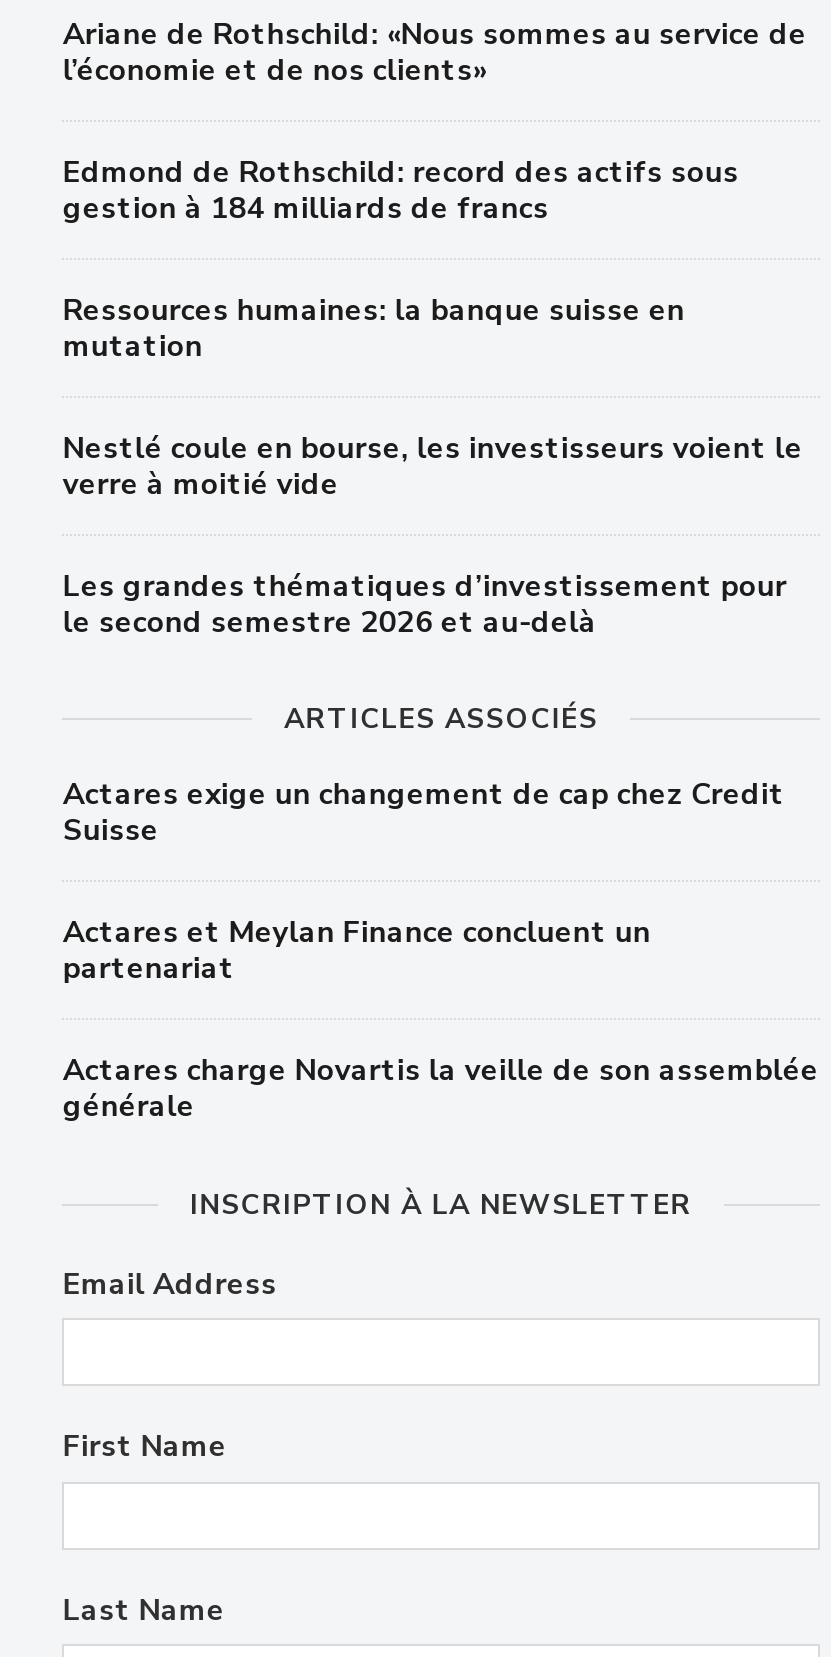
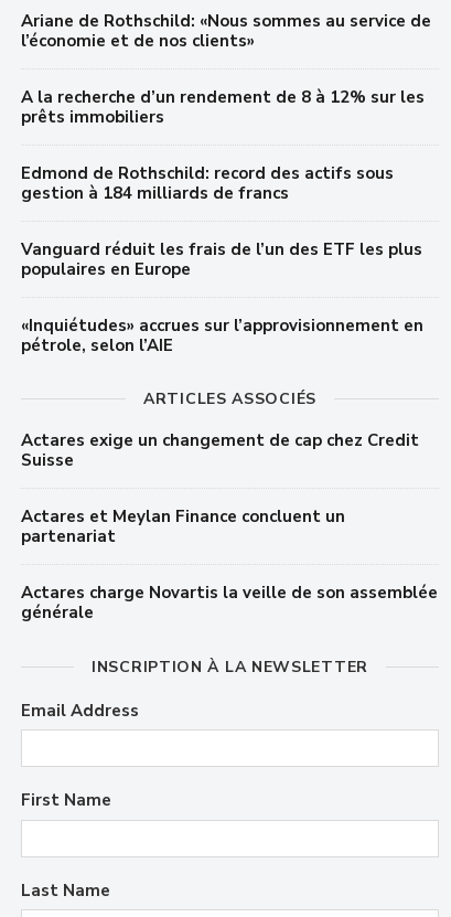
none -> [21,86,425,128] A la recherche d’un rendement de 8 à 12% sur les | prêts immobiliers
moved [63,151,739,227] -> [21,162,394,204]: Edmond de Rothschild: record des actifs sous | gestion à 184 milliards de francs
[63,289,803,641] Ressources humaines: la banque suisse en | mutation | Nestlé coule en bourse, les investisseurs voient le | verre à moitié vide | Les grandes thématiques d’investissement pour | le second semestre 2026 et au-delà -> [21,238,424,356] Vanguard réduit les frais de l’un des ETF les plus | populaires en Europe | «Inquiétudes» accrues sur l’approvisionnement en | pétrole, selon l’AIE

